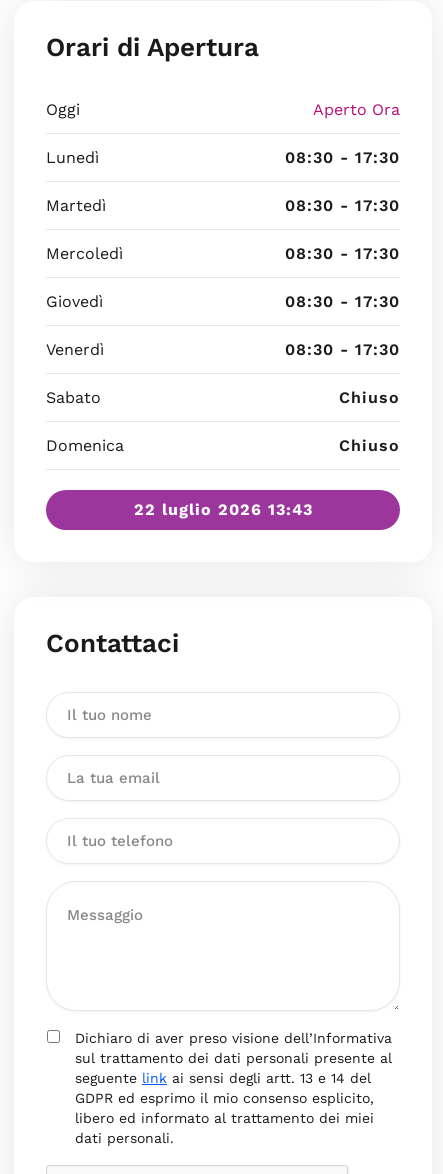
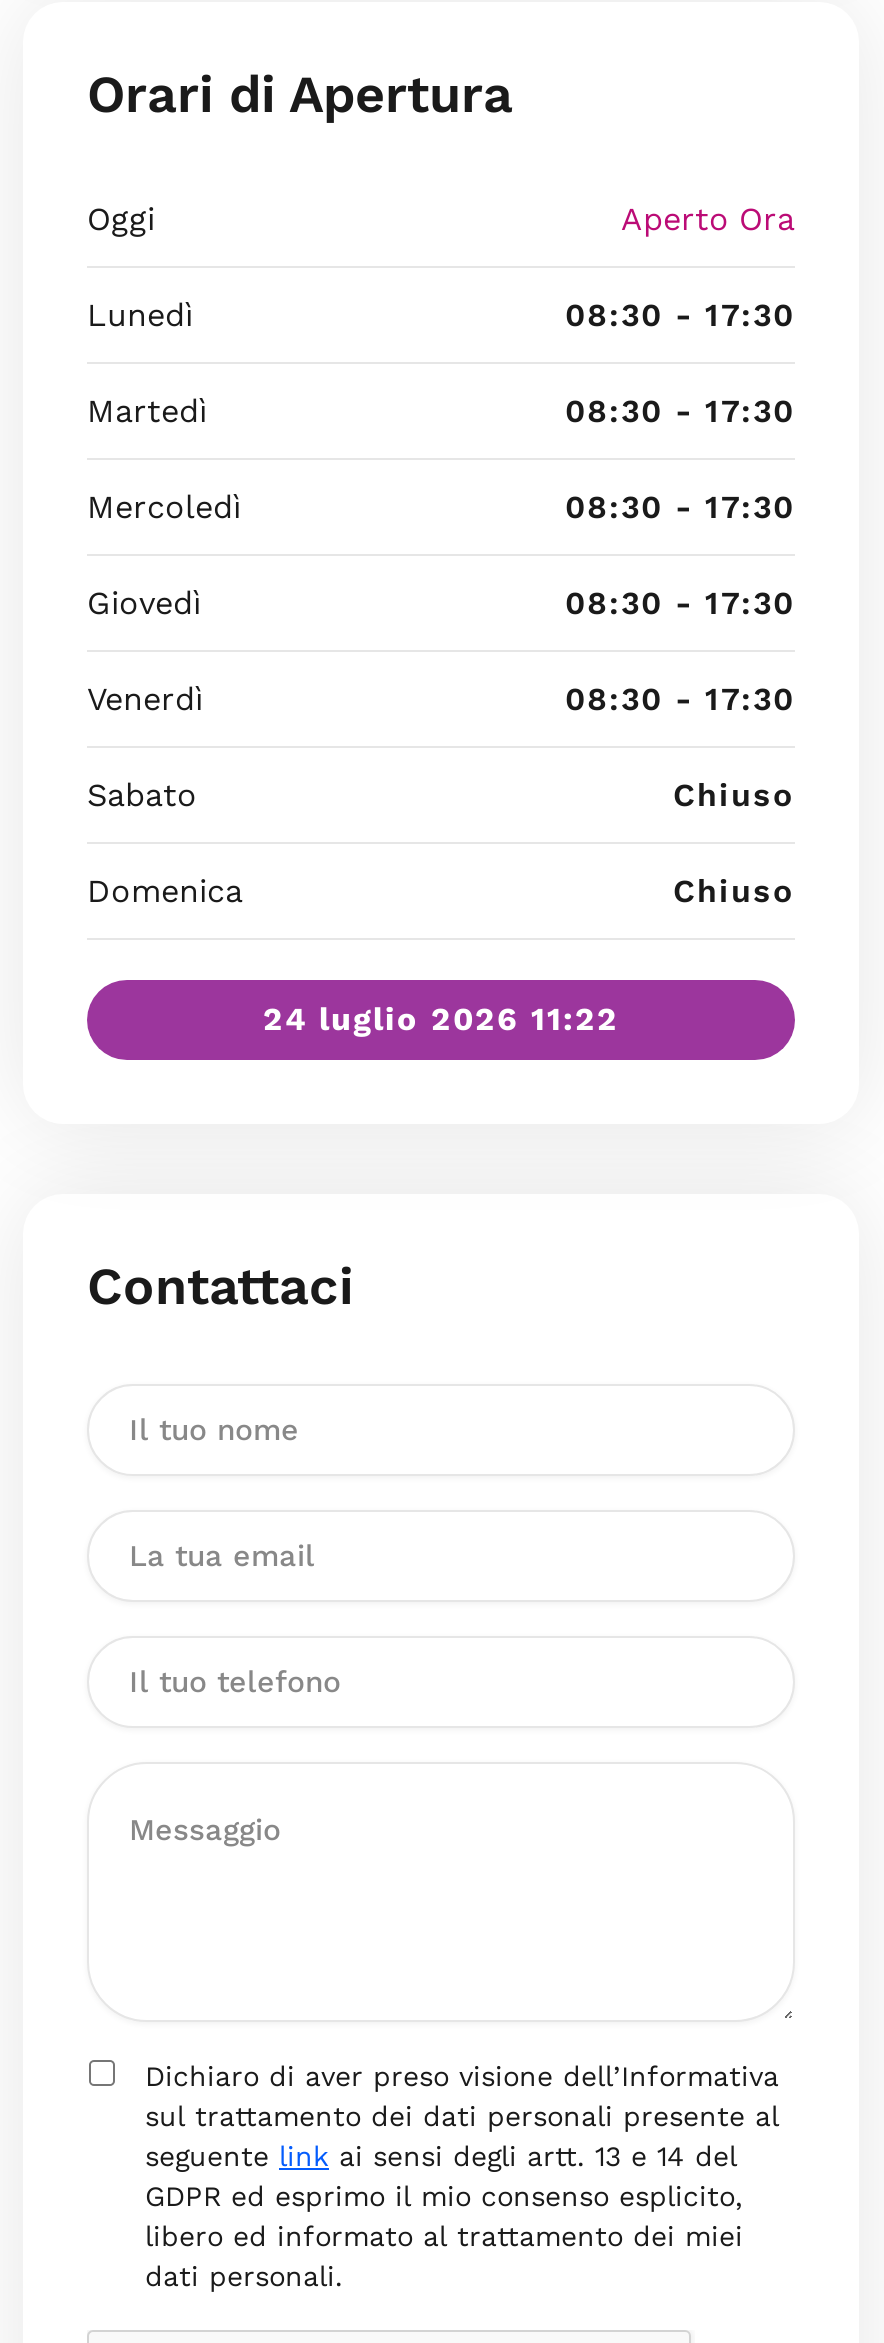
[133,500,312,519] 22 luglio 2026 13:43 -> [263,1000,619,1038] 24 luglio 2026 11:22

